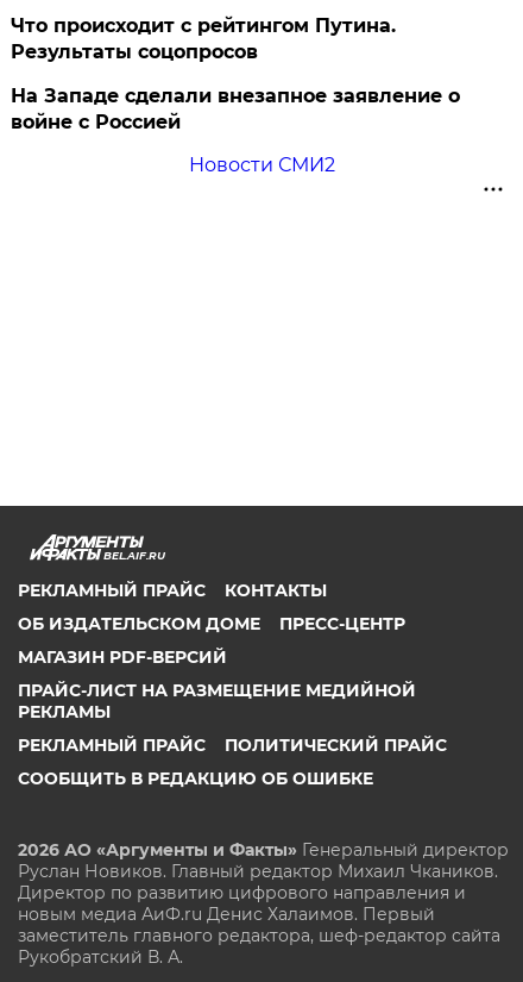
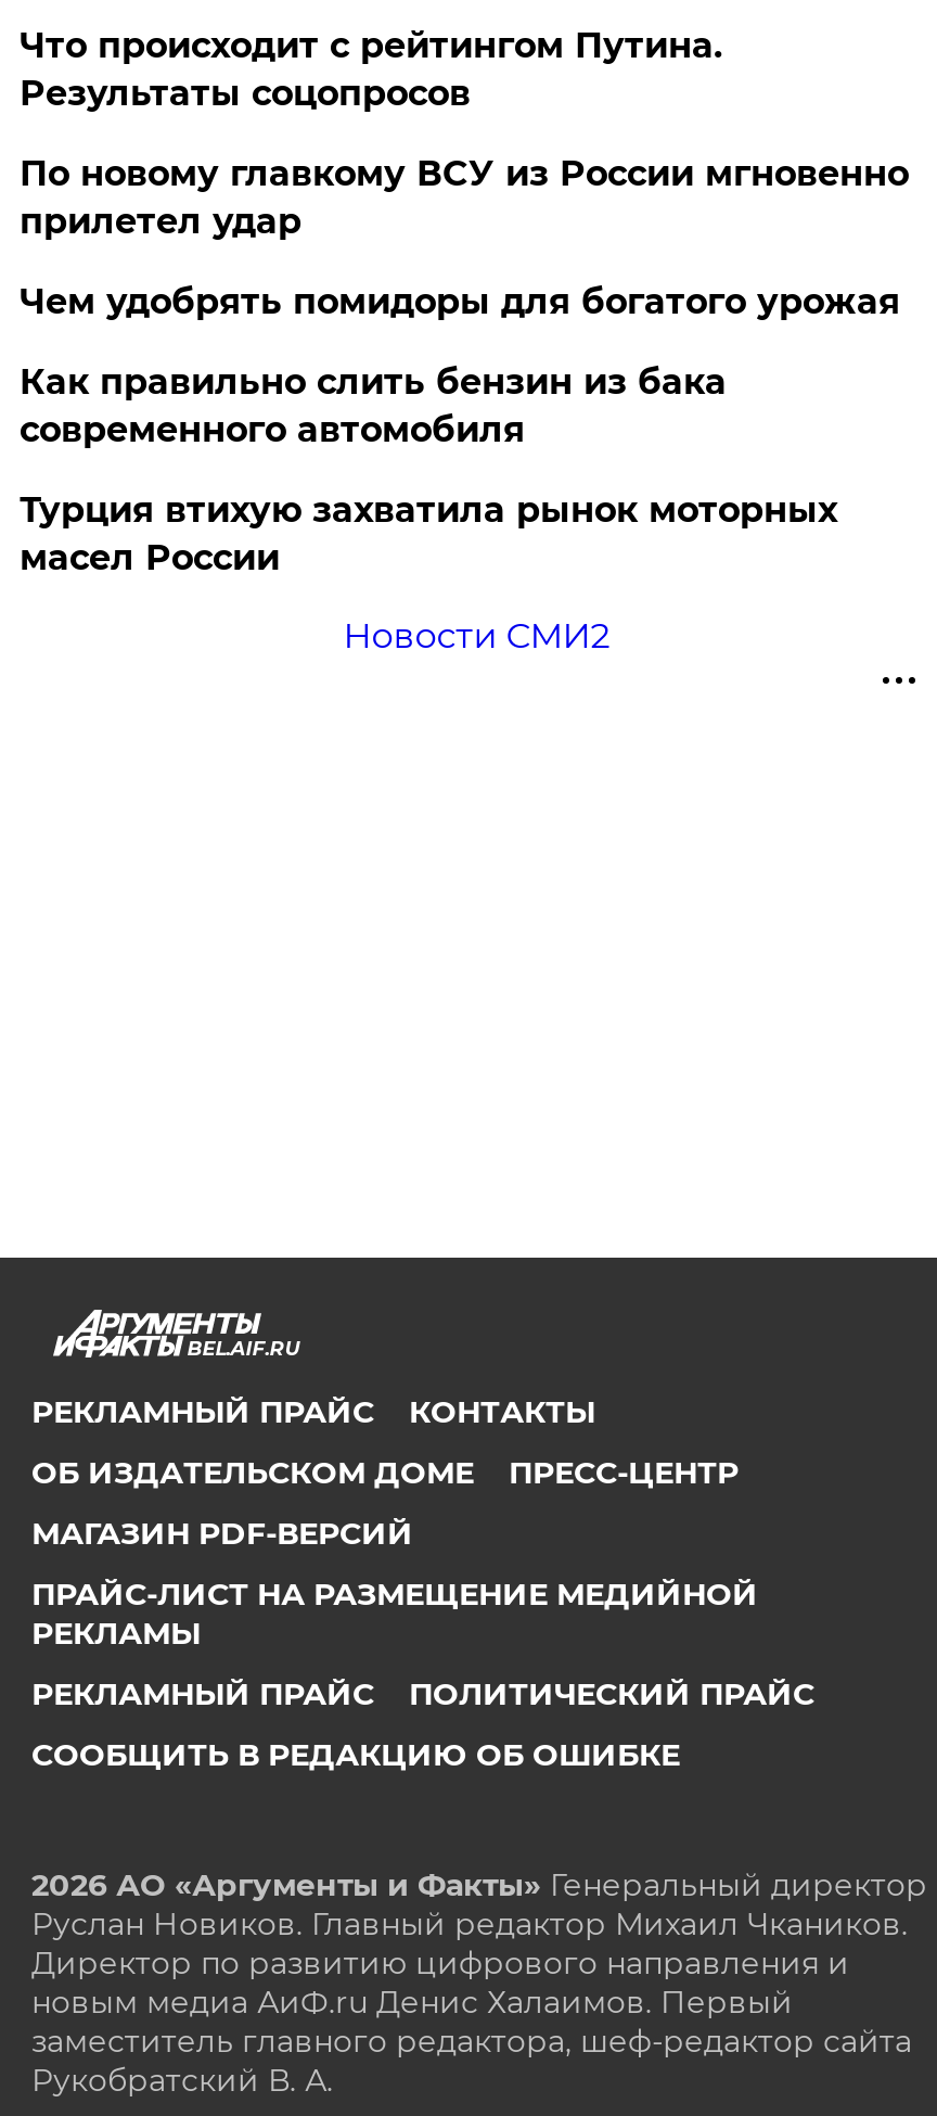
[11,85,460,133] На Западе сделали внезапное заявление о | войне с Россией -> [19,153,909,578] По новому главкому ВСУ из России мгновенно | прилетел удар | Чем удобрять помидоры для богатого урожая | Как правильно слить бензин из бака | современного автомобиля | Турция втихую захватила рынок моторных | масел России

